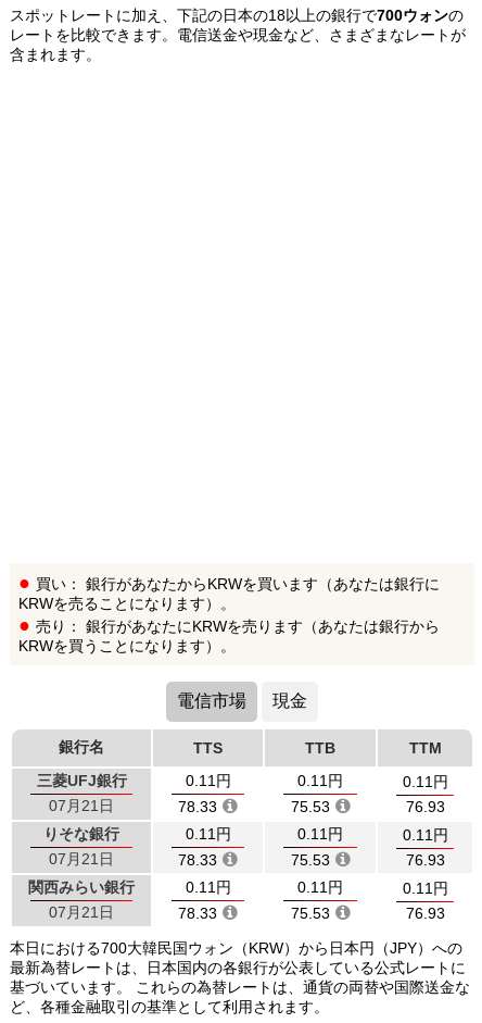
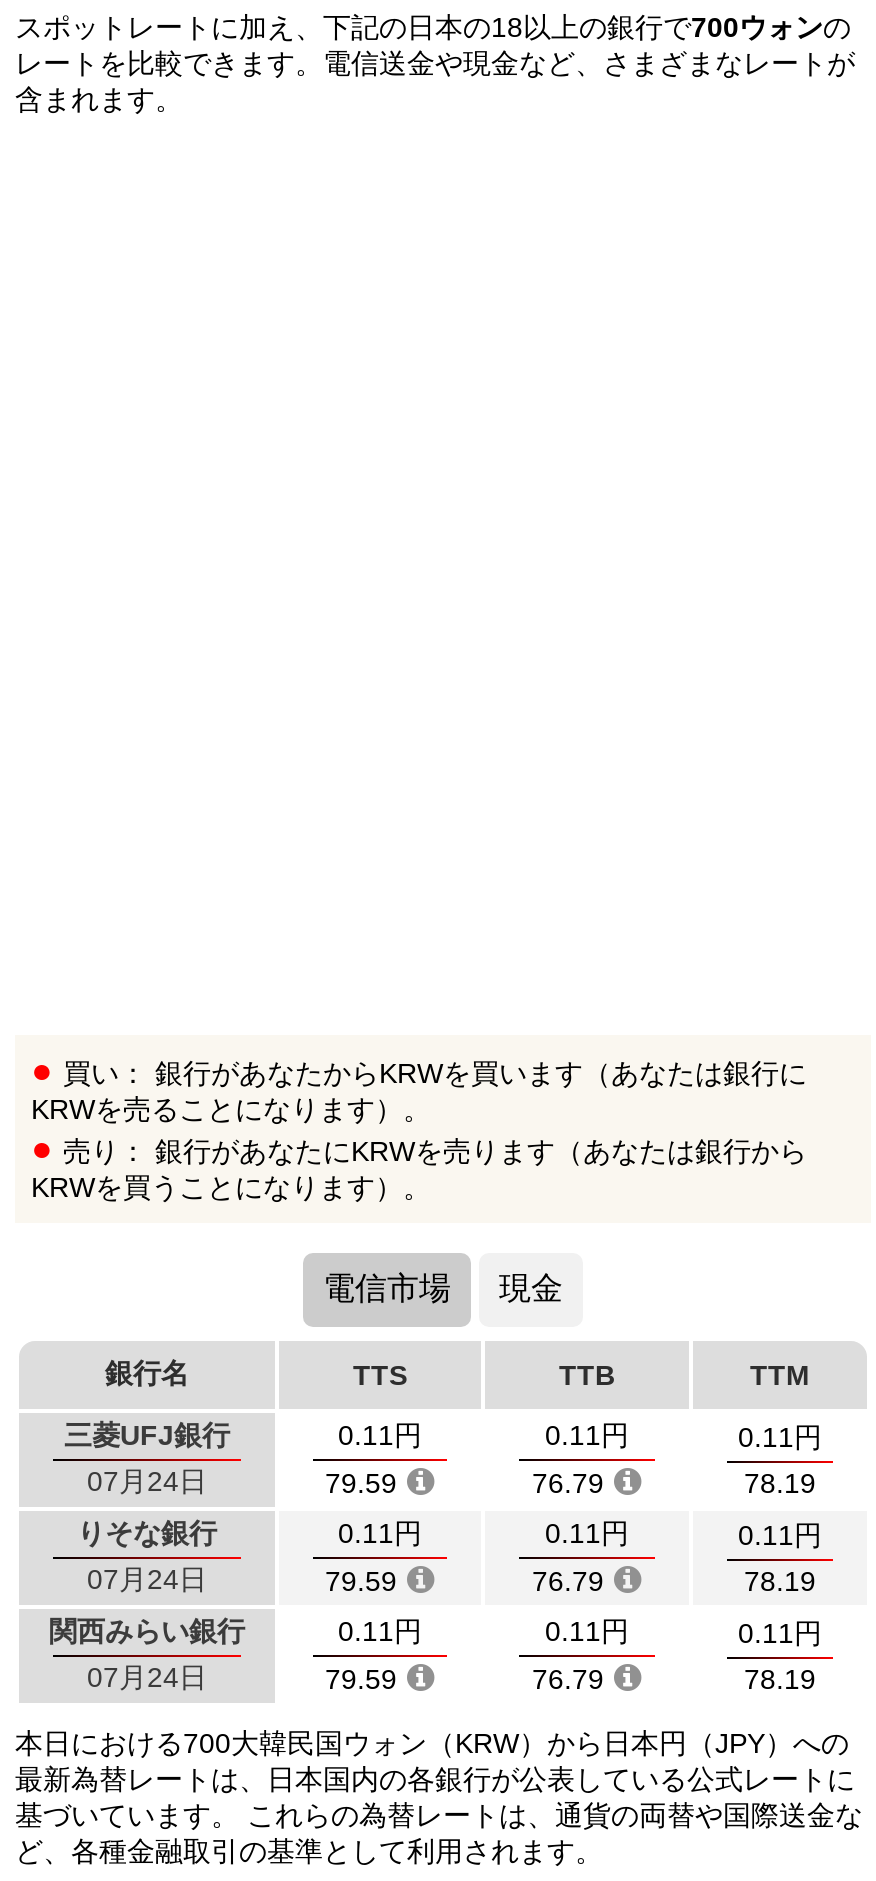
[49,797,114,814] 07月21日 -> [87,1465,207,1497] 07月24日
[178,798,217,815] 78.33 -> [325,1467,397,1499] 79.59
[290,798,329,815] 75.53 -> [532,1467,604,1499] 76.79
[405,798,445,815] 76.93 -> [744,1467,816,1499] 78.19
[49,850,114,868] 07月21日 -> [87,1563,207,1595] 07月24日
[178,851,217,869] 78.33 -> [325,1565,397,1597] 79.59
[290,851,329,869] 75.53 -> [532,1565,604,1597] 76.79
[405,851,445,869] 76.93 -> [744,1565,816,1597] 78.19
[49,903,114,921] 07月21日 -> [87,1661,207,1693] 07月24日
[178,905,217,922] 78.33 -> [325,1663,397,1695] 79.59
[290,905,329,922] 75.53 -> [532,1663,604,1695] 76.79
[405,905,445,922] 76.93 -> [744,1663,816,1695] 78.19

